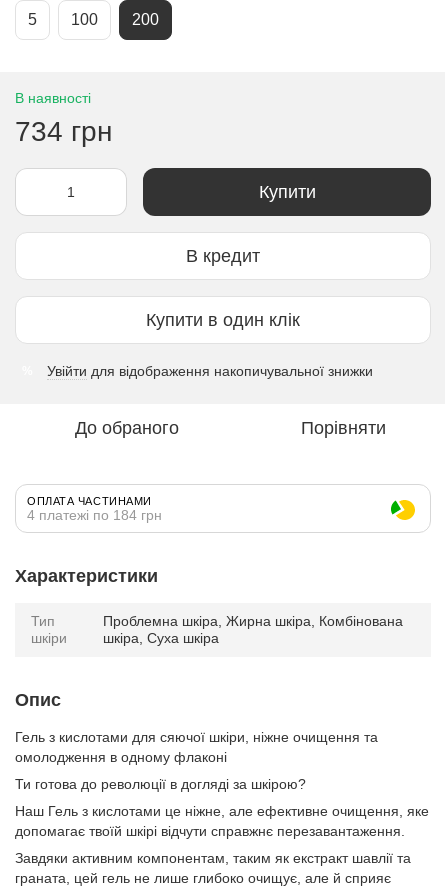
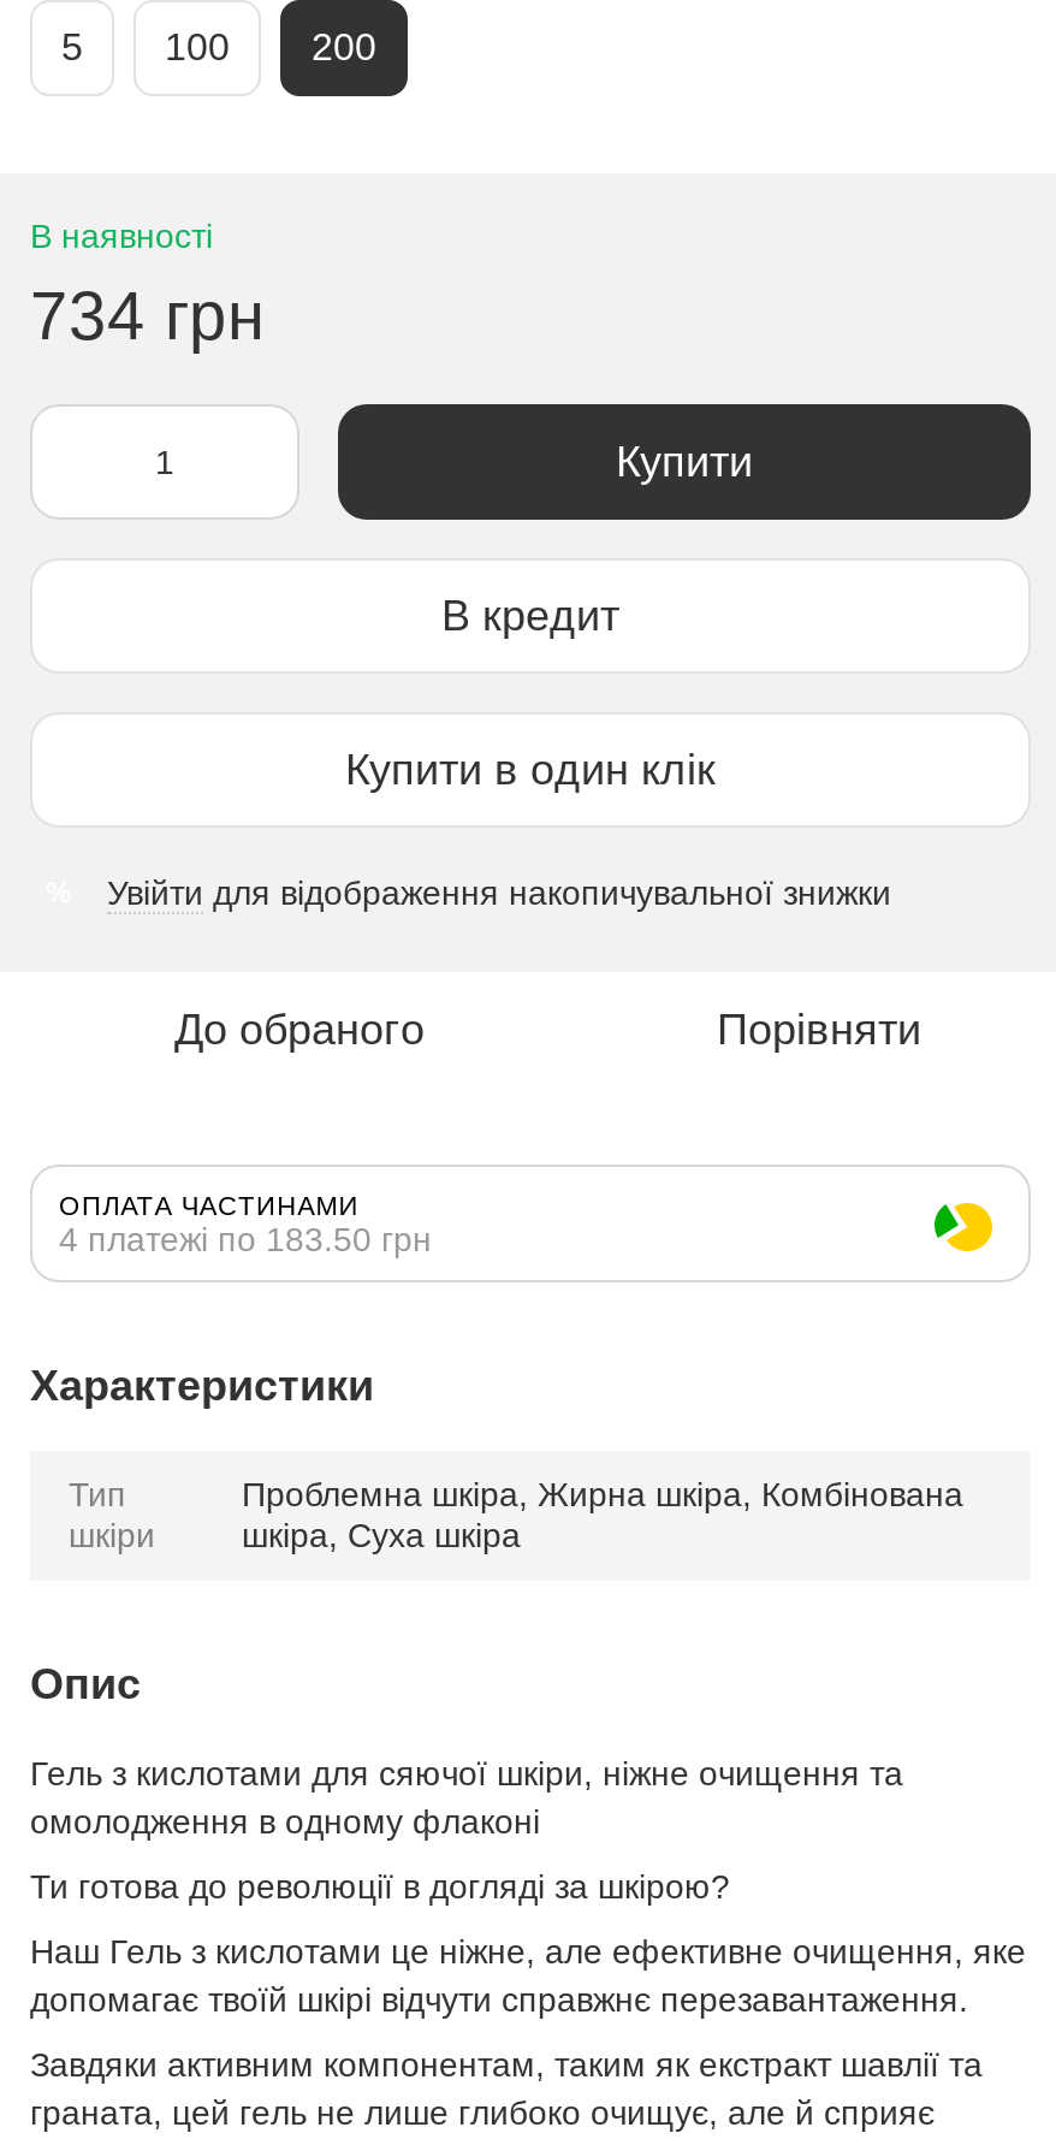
[27,507,162,523] 4 платежі по 184 грн -> [59,1220,432,1259] 4 платежі по 183.50 грн

